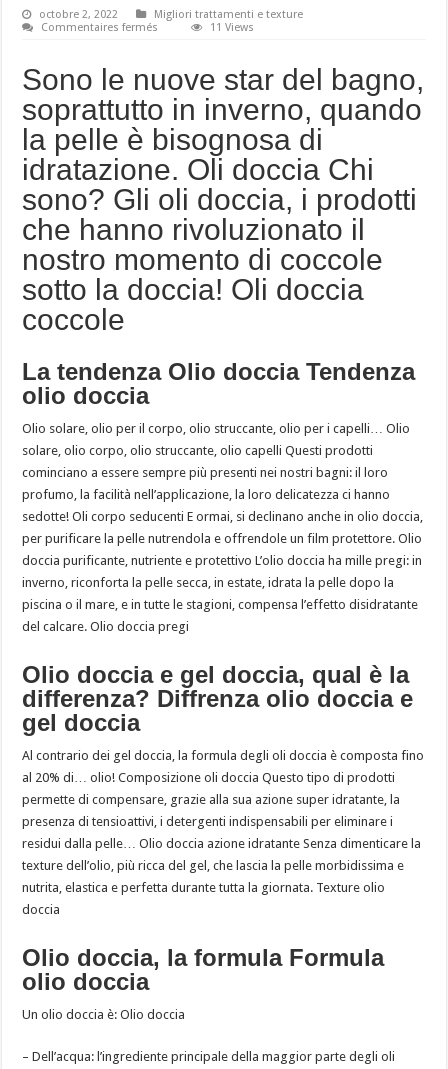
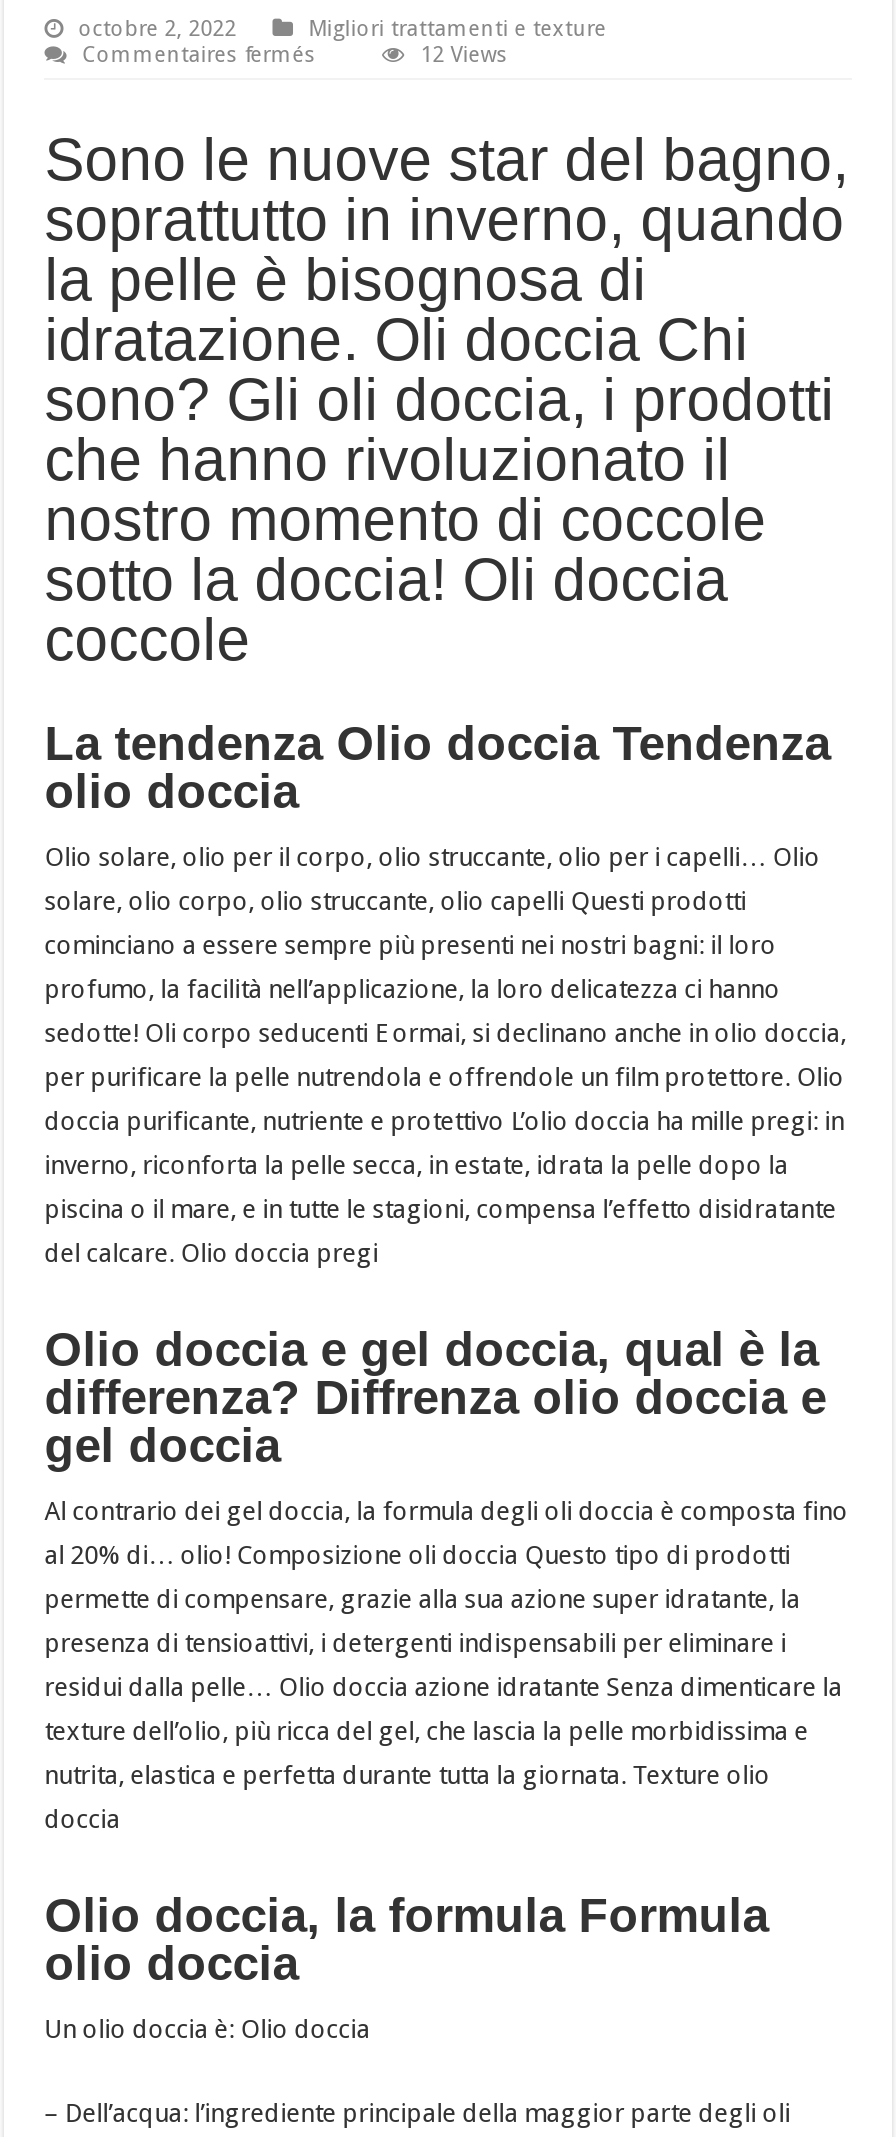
[210,21,254,34] 11 Views -> [420,42,508,68] 12 Views

